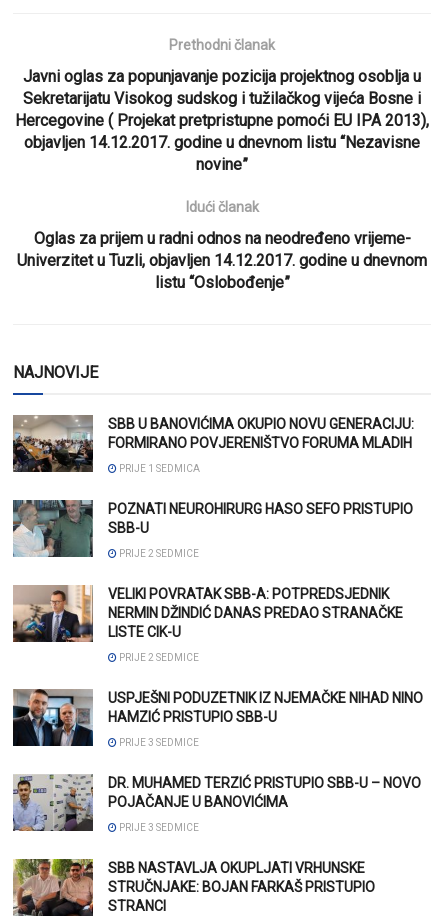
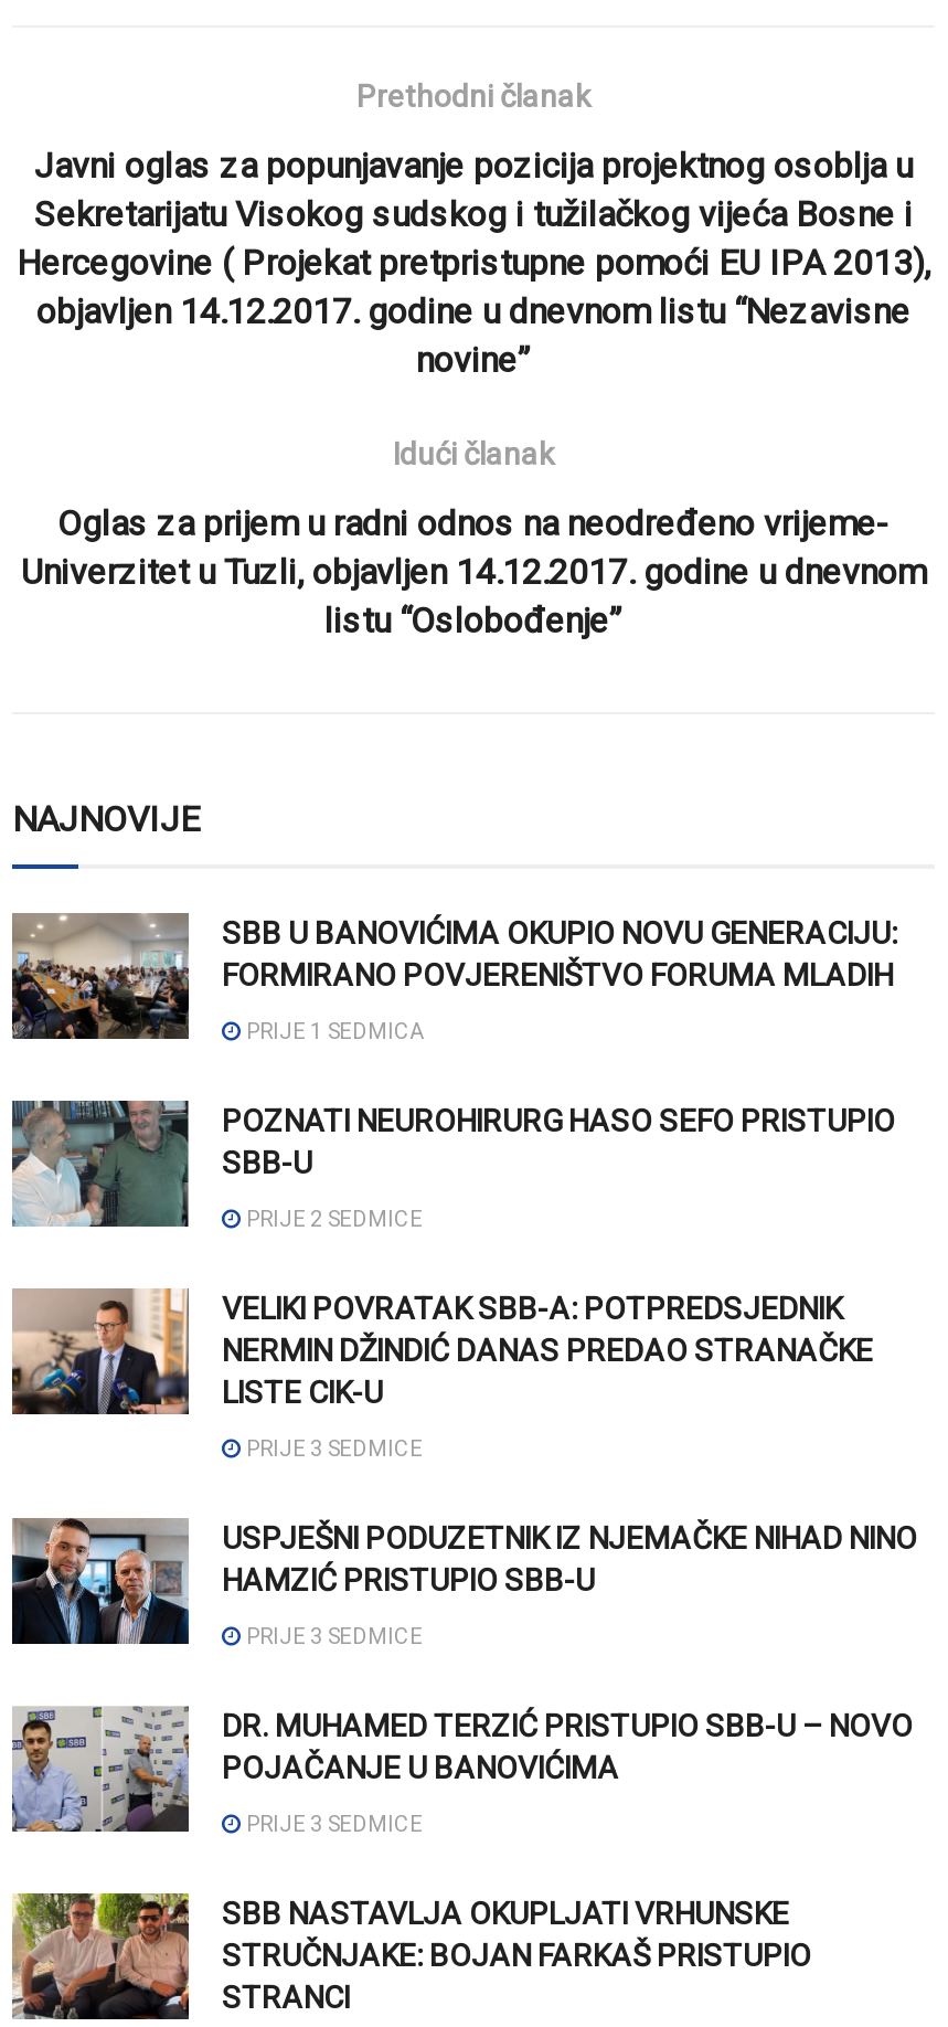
[117,652,199,663] PRIJE 2 SEDMICE -> [242,1436,423,1460] PRIJE 3 SEDMICE

